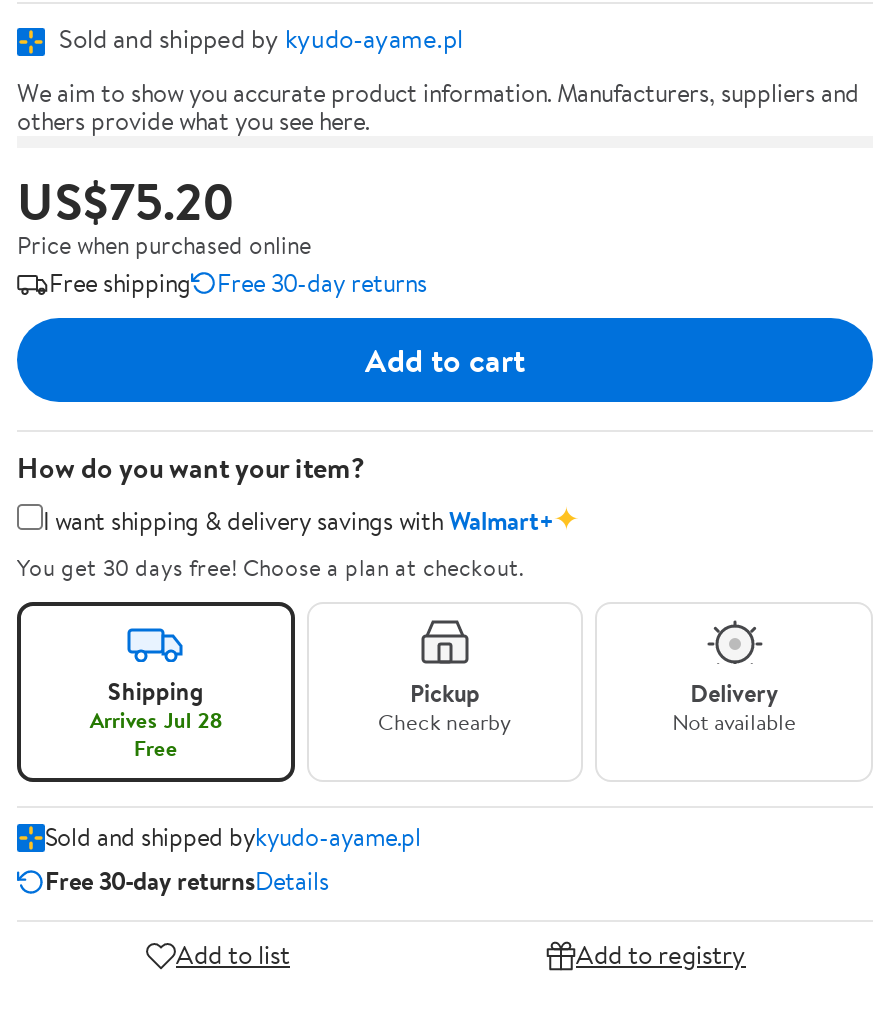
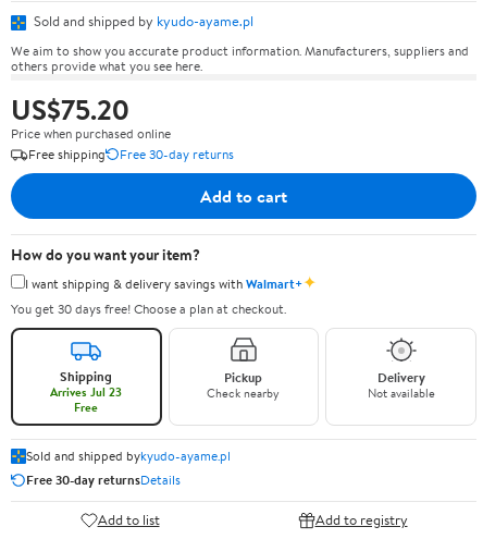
[90,704,222,736] Arrives Jul 28 -> [50,383,122,401] Arrives Jul 23

